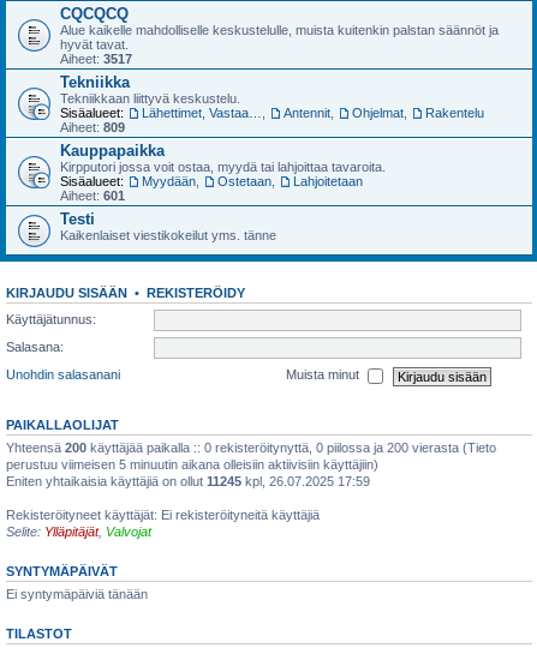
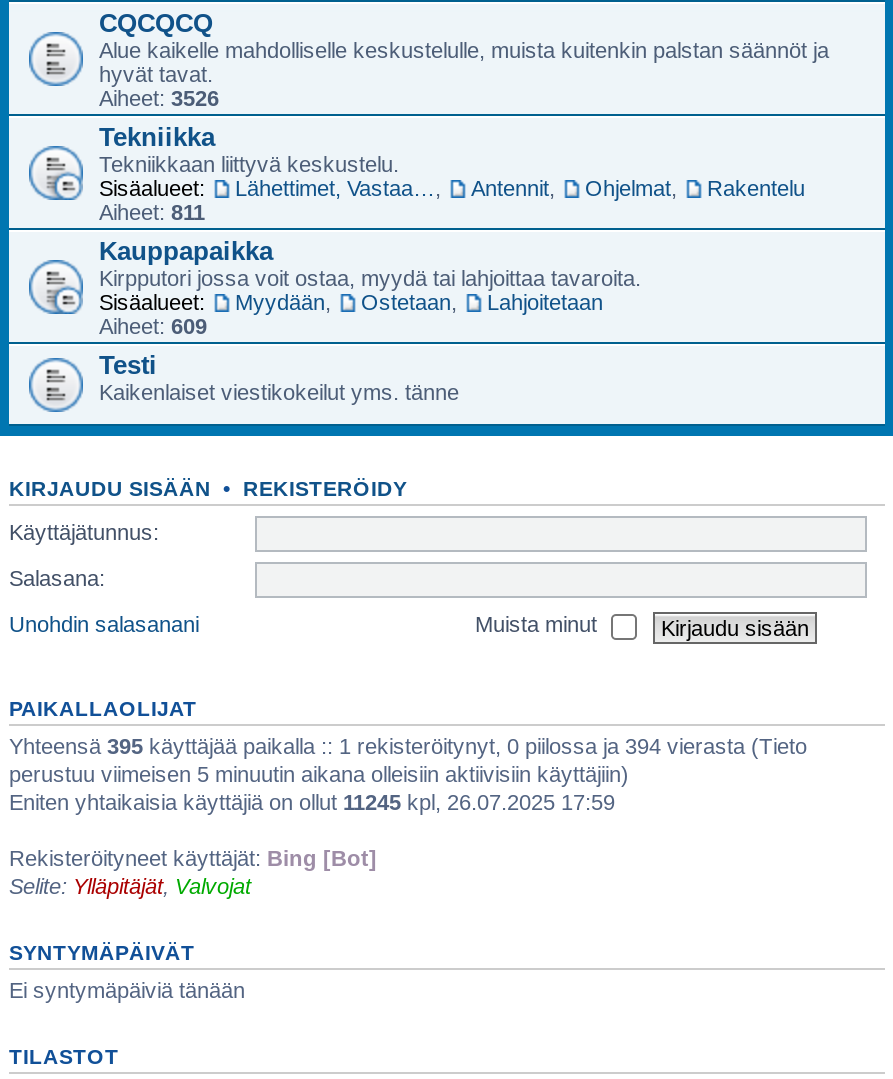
[60,52,132,66] Aiheet: 3517 -> [99,86,219,110] Aiheet: 3526
[60,120,125,134] Aiheet: 809 -> [99,200,205,224] Aiheet: 811
[60,188,125,203] Aiheet: 601 -> [99,314,207,338] Aiheet: 609
[6,440,496,455] Yhteensä 200 käyttäjää paikalla :: 0 rekisteröitynyttä, 0 piilossa ja 200 vierasta (Tieto -> [9,734,807,758] Yhteensä 395 käyttäjää paikalla :: 1 rekisteröitynyt, 0 piilossa ja 394 vierasta (Tieto
[6,508,320,522] Rekisteröityneet käyttäjät: Ei rekisteröityneitä käyttäjiä -> [9,846,377,870] Rekisteröityneet käyttäjät: Bing [Bot]

